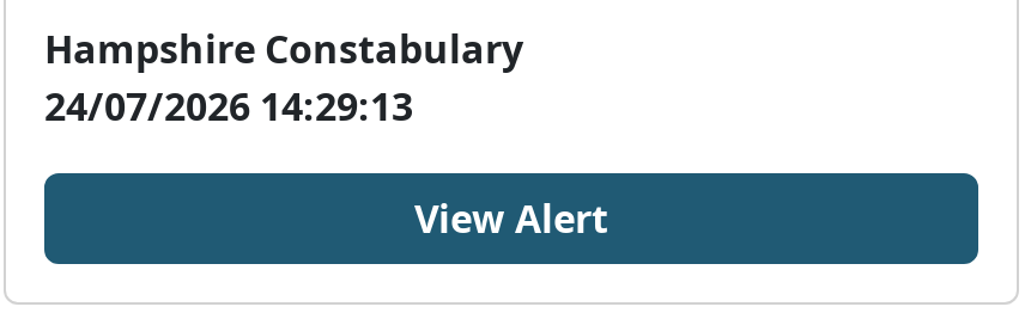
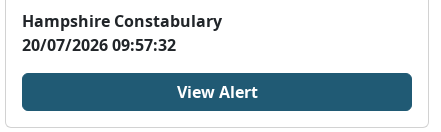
[44,79,413,132] 24/07/2026 14:29:13 -> [22,34,176,56] 20/07/2026 09:57:32

